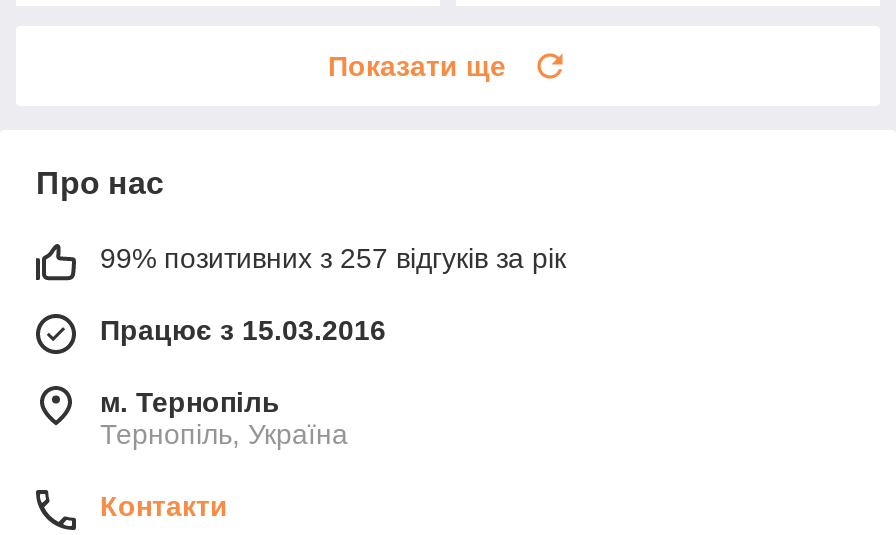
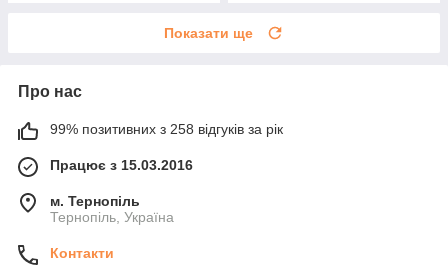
[100,242,566,274] 99% позитивних з 257 відгуків за рік -> [50,121,283,137] 99% позитивних з 258 відгуків за рік

